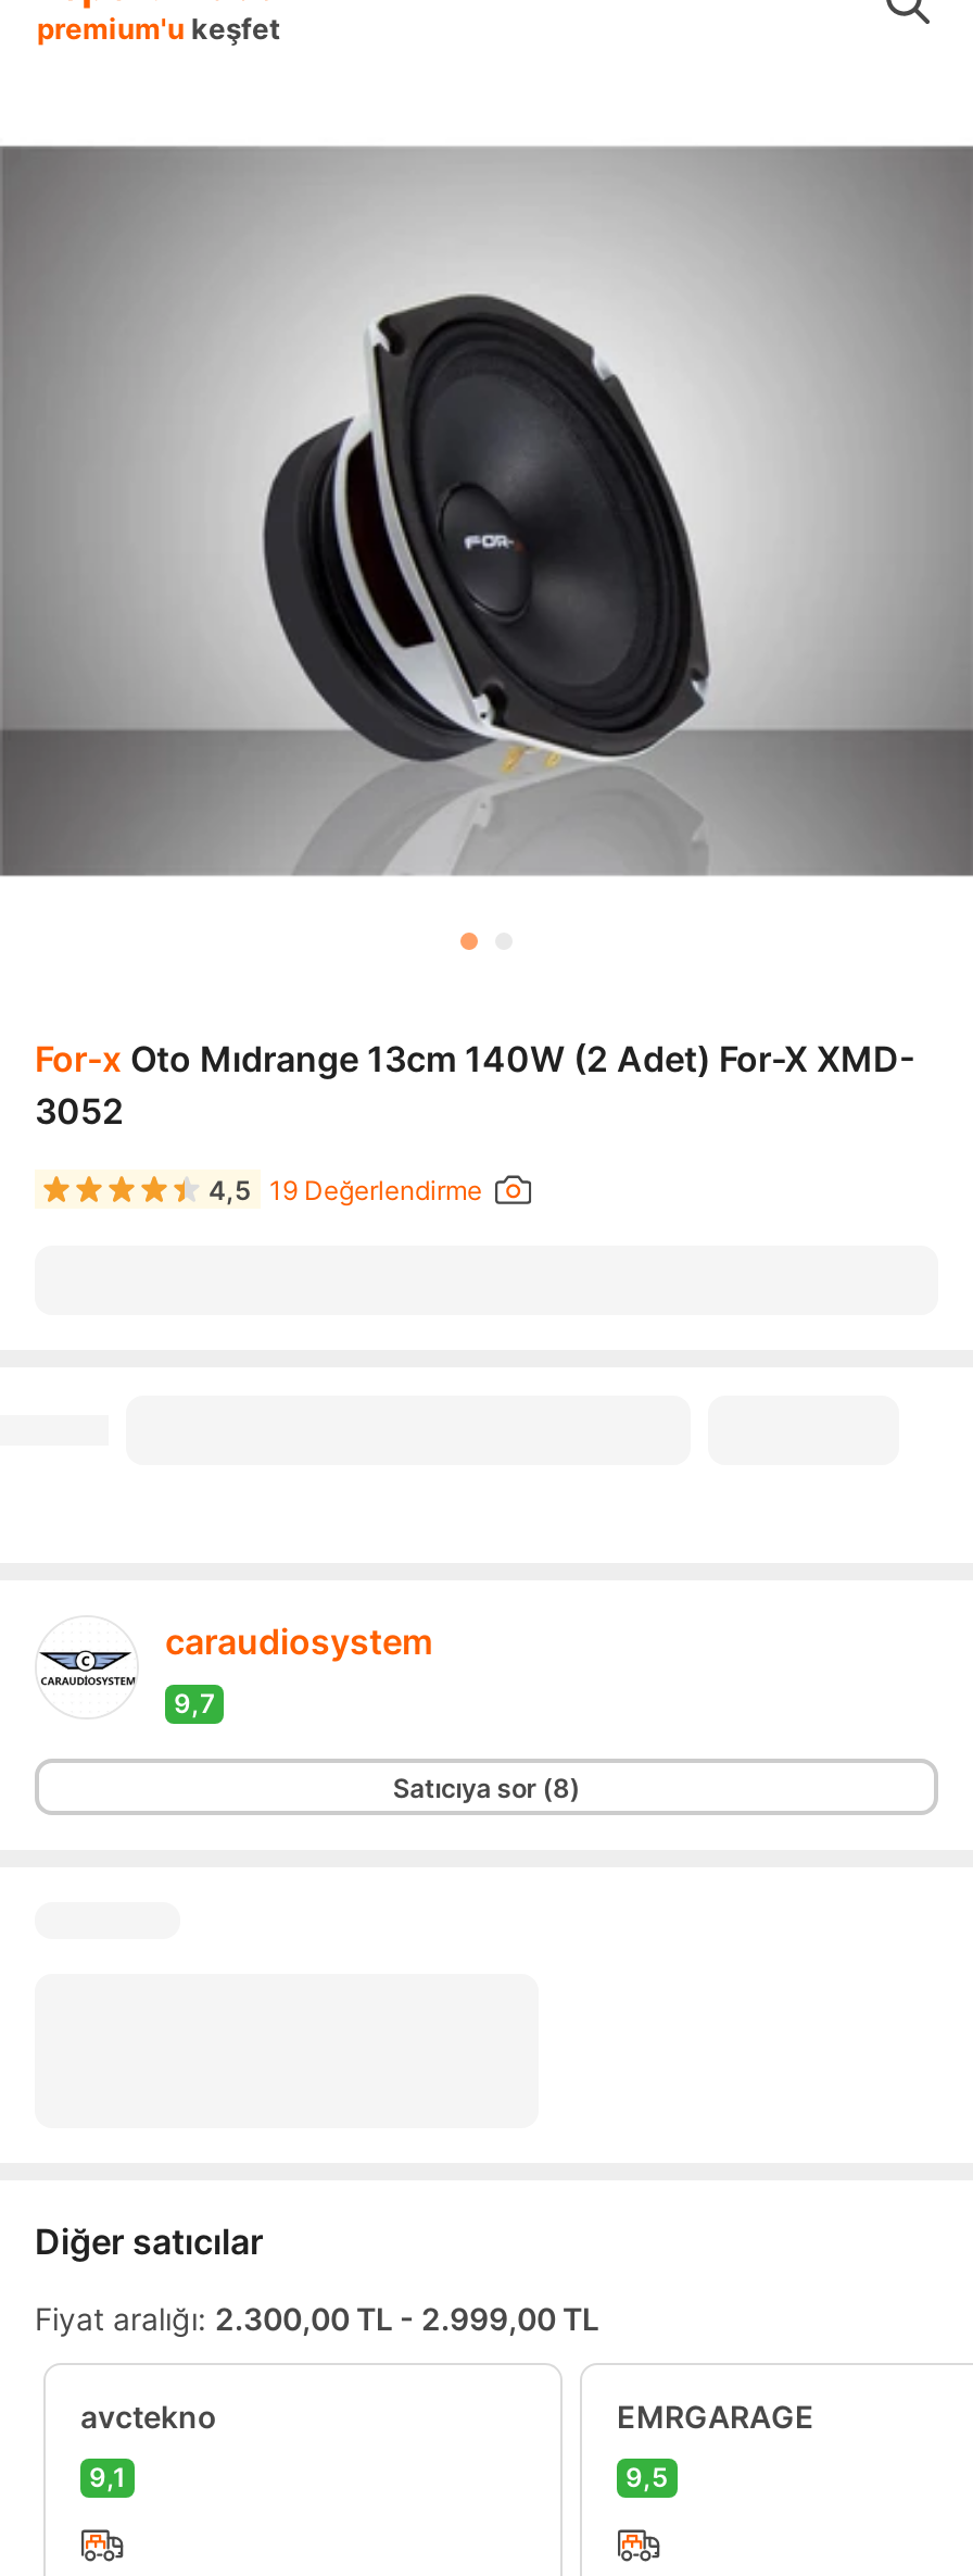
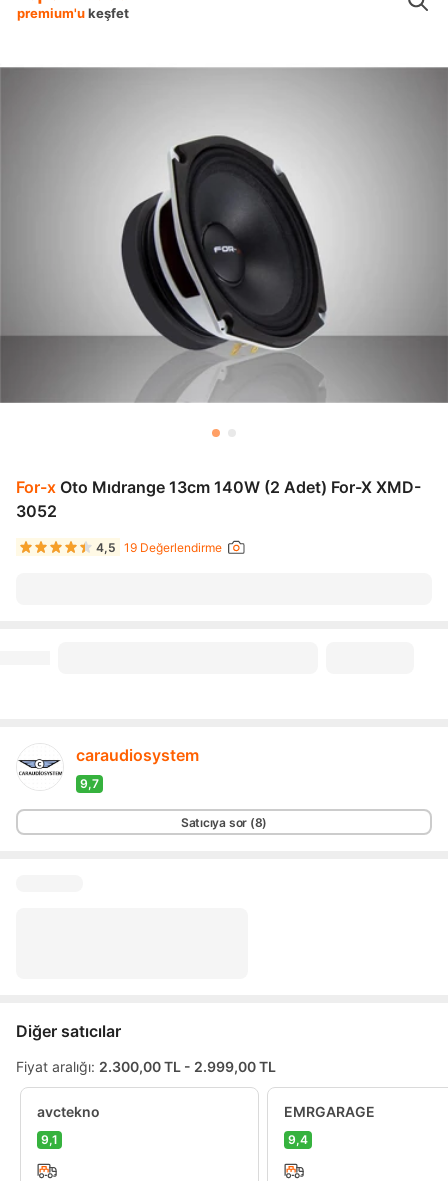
[625,2461,669,2493] 9,5 -> [288,1132,308,1147] 9,4

